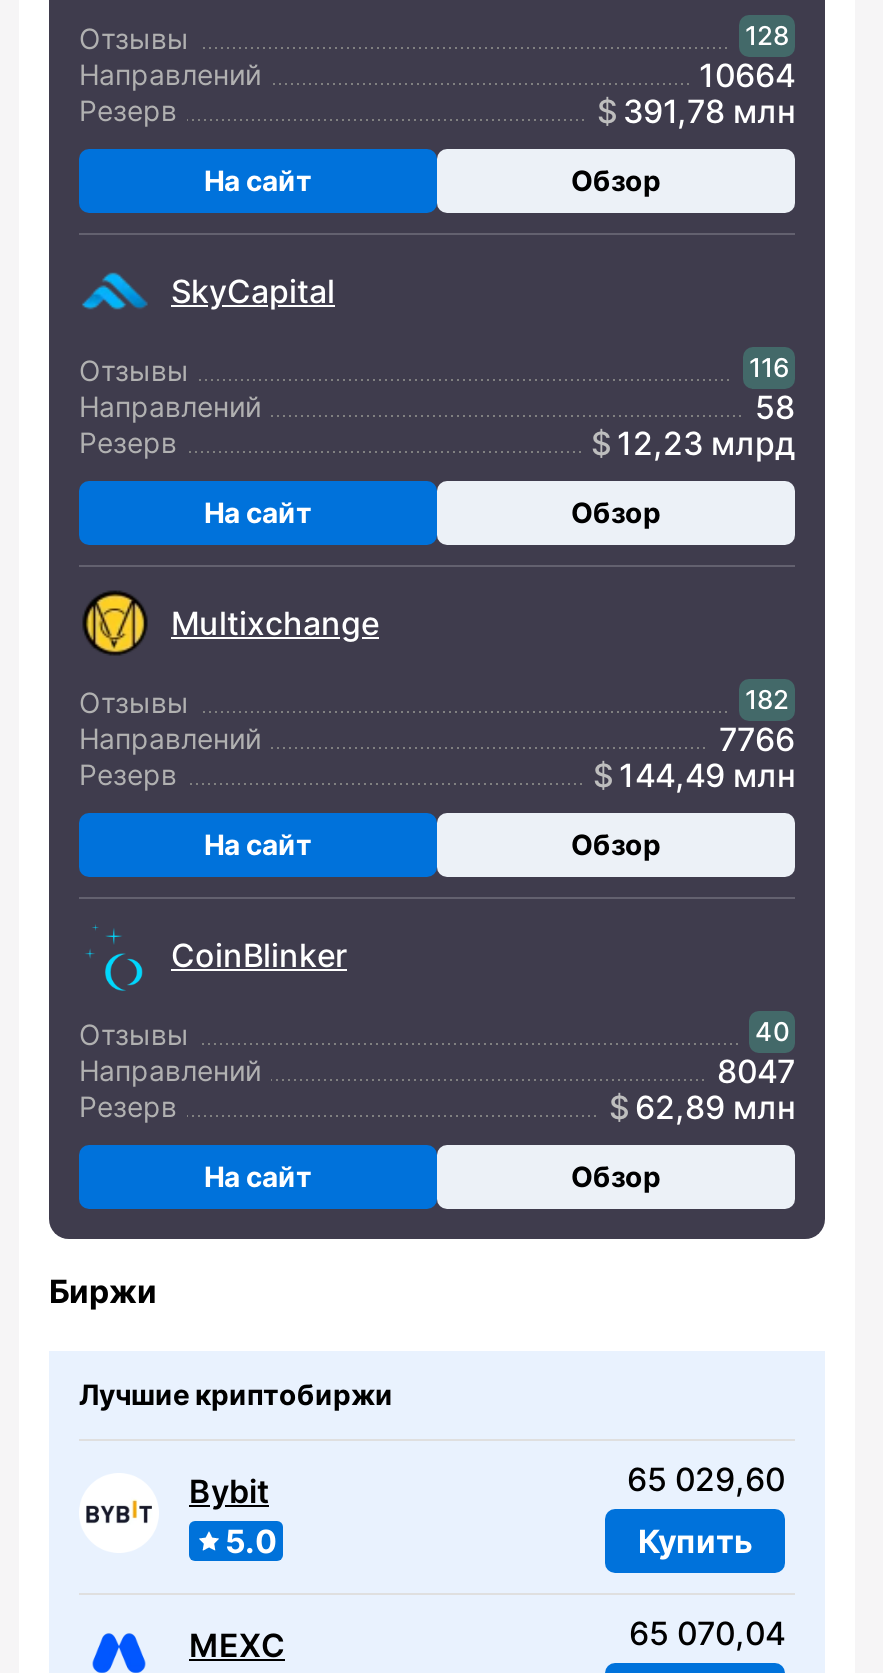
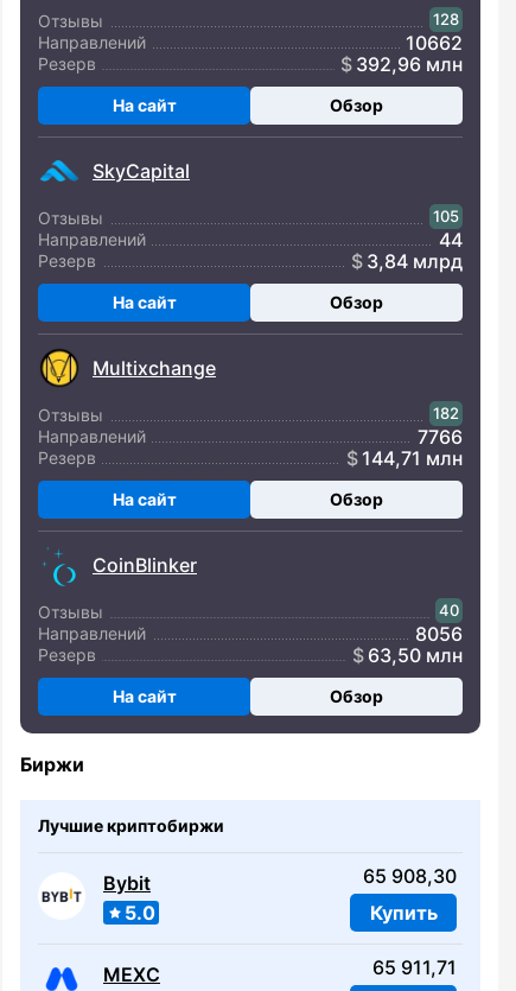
[699,56,795,96] 10664 -> [406,31,463,55] 10662
[623,92,795,132] 391,78 млн -> [356,53,463,77] 392,96 млн
[749,352,789,384] 116 -> [433,207,459,226] 105
[755,388,795,428] 58 -> [439,228,463,252] 44
[617,424,795,464] 12,23 млрд -> [367,250,463,274] 3,84 млрд
[619,756,795,796] 144,49 млн -> [362,447,463,471] 144,71 млн
[717,1052,795,1092] 8047 -> [415,622,463,646] 8056
[635,1088,795,1128] 62,89 млн -> [368,644,463,668] 63,50 млн
[627,1460,785,1500] 65 029,60 -> [363,865,457,888] 65 908,30
[629,1614,785,1654] 65 070,04 -> [372,956,457,980] 65 911,71

